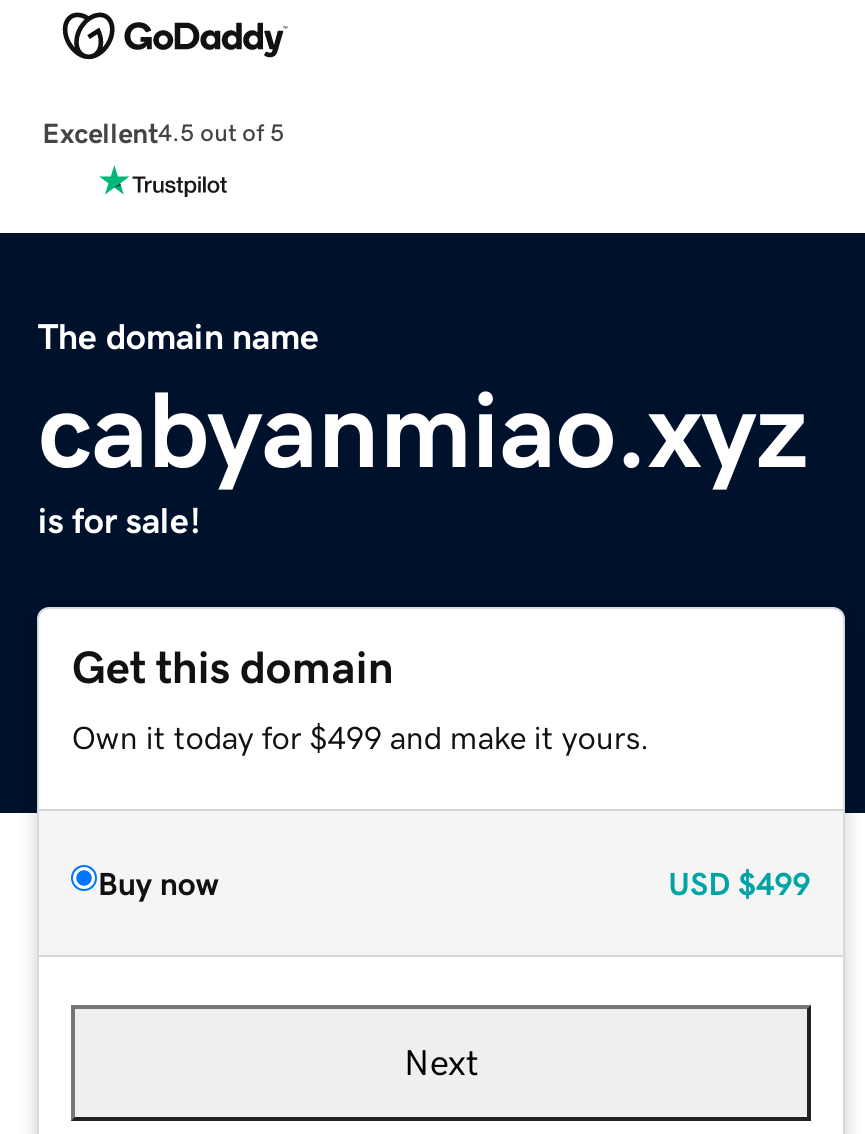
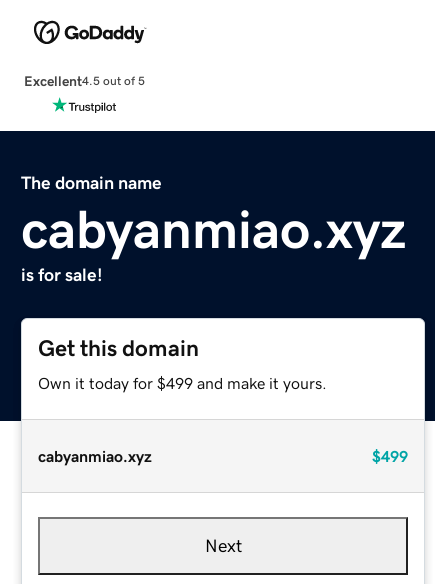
[98,866,810,898] Buy now | USD $499 -> [38,448,408,464] cabyanmiao.xyz | $499

